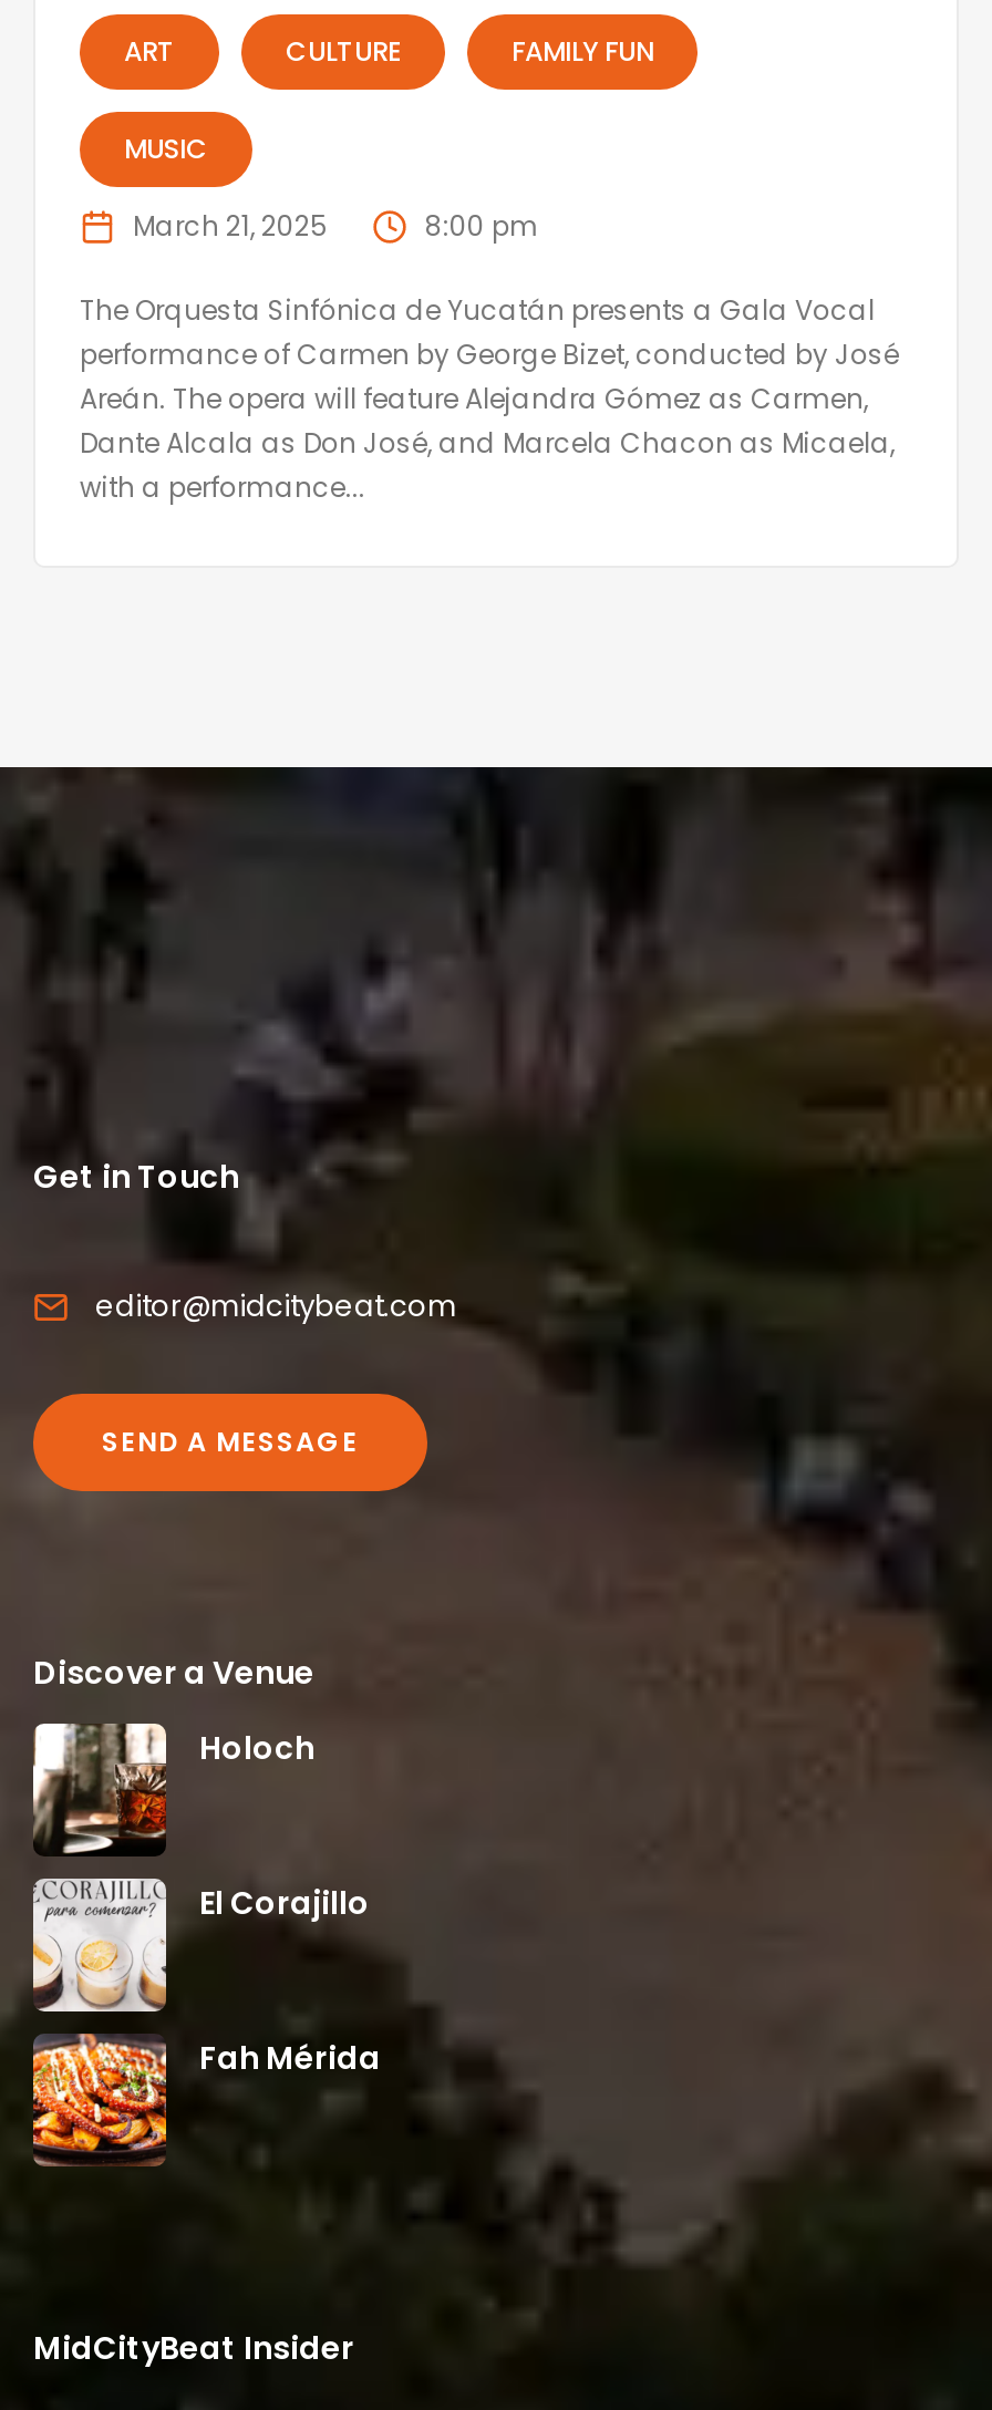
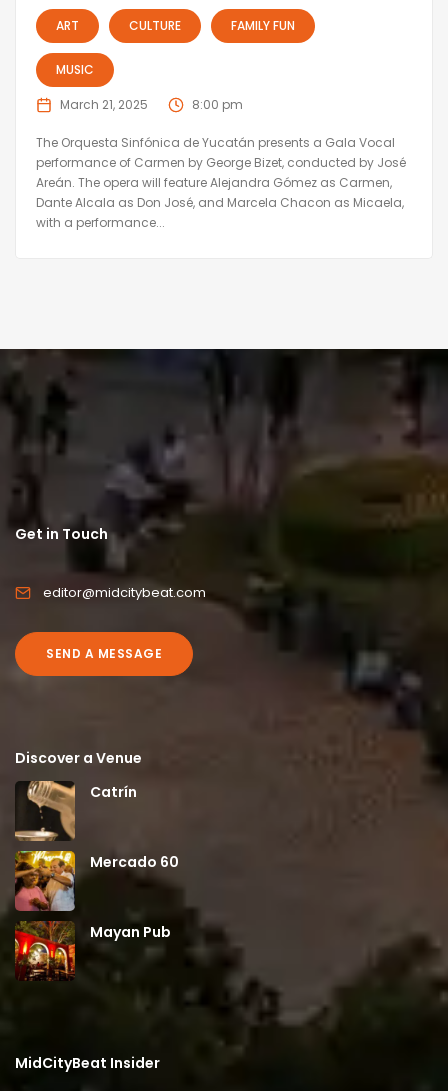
[31,1721,314,1856] [image] | Holoch -> [14,780,137,842] [image] | Catrín
[31,1876,370,2014] [image] | El Corajillo -> [15,850,179,911] [image] | Mercado 60
[31,2034,381,2169] [image] | Fah Mérida -> [15,921,171,981] [image] | Mayan Pub

